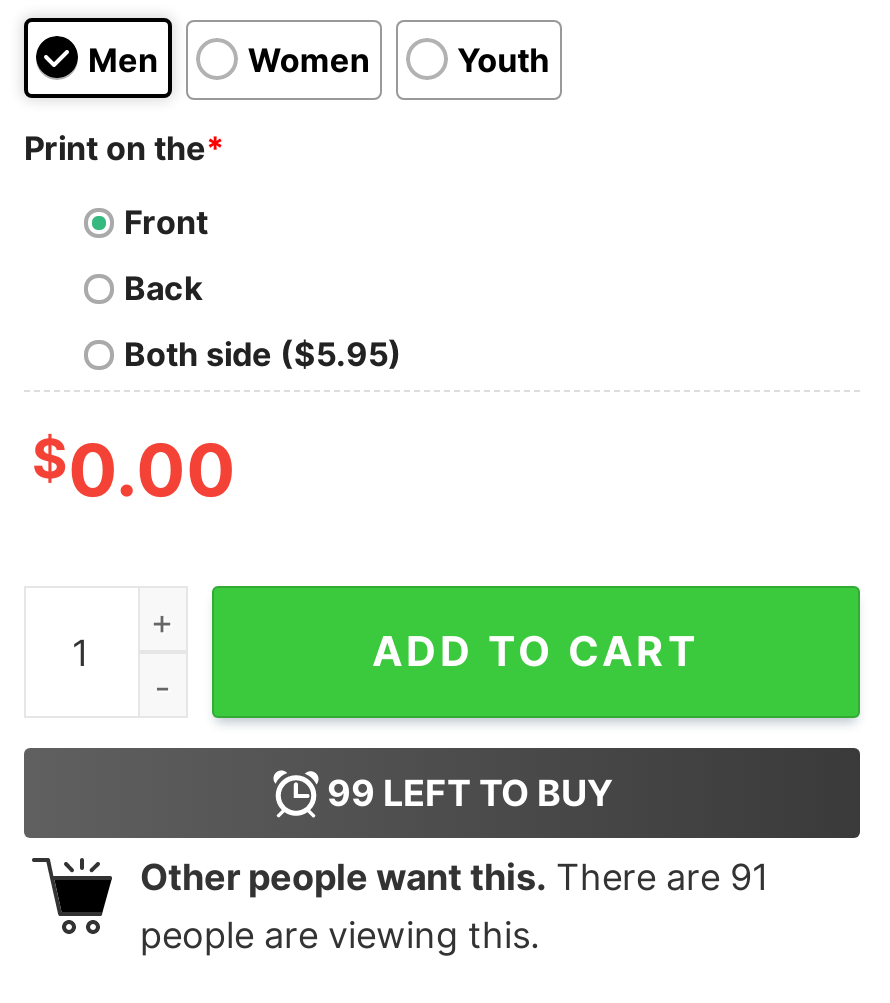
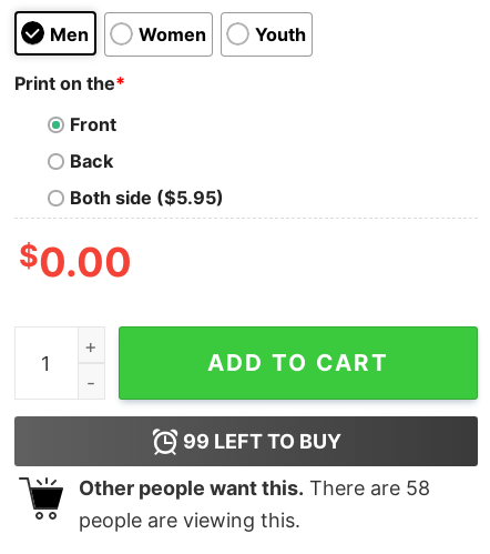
[140,857,768,899] Other people want this. There are 91 -> [79,477,430,500] Other people want this. There are 58

